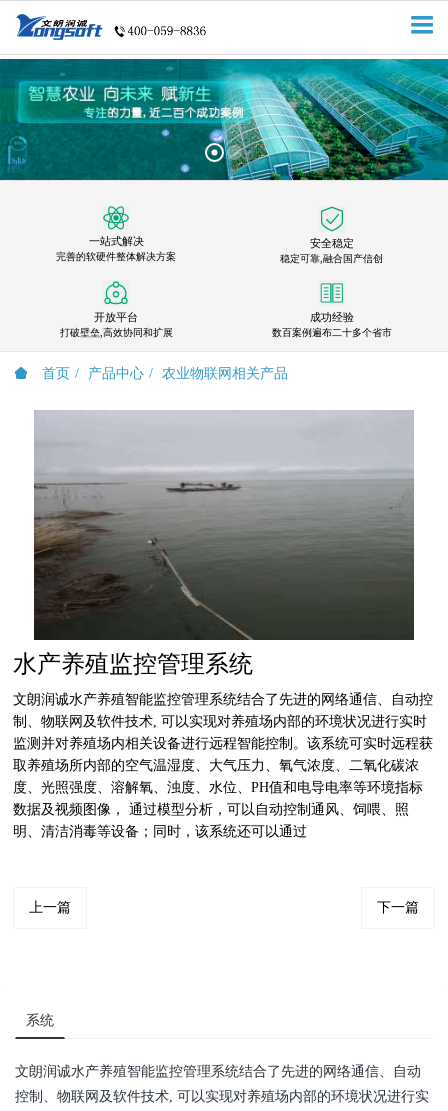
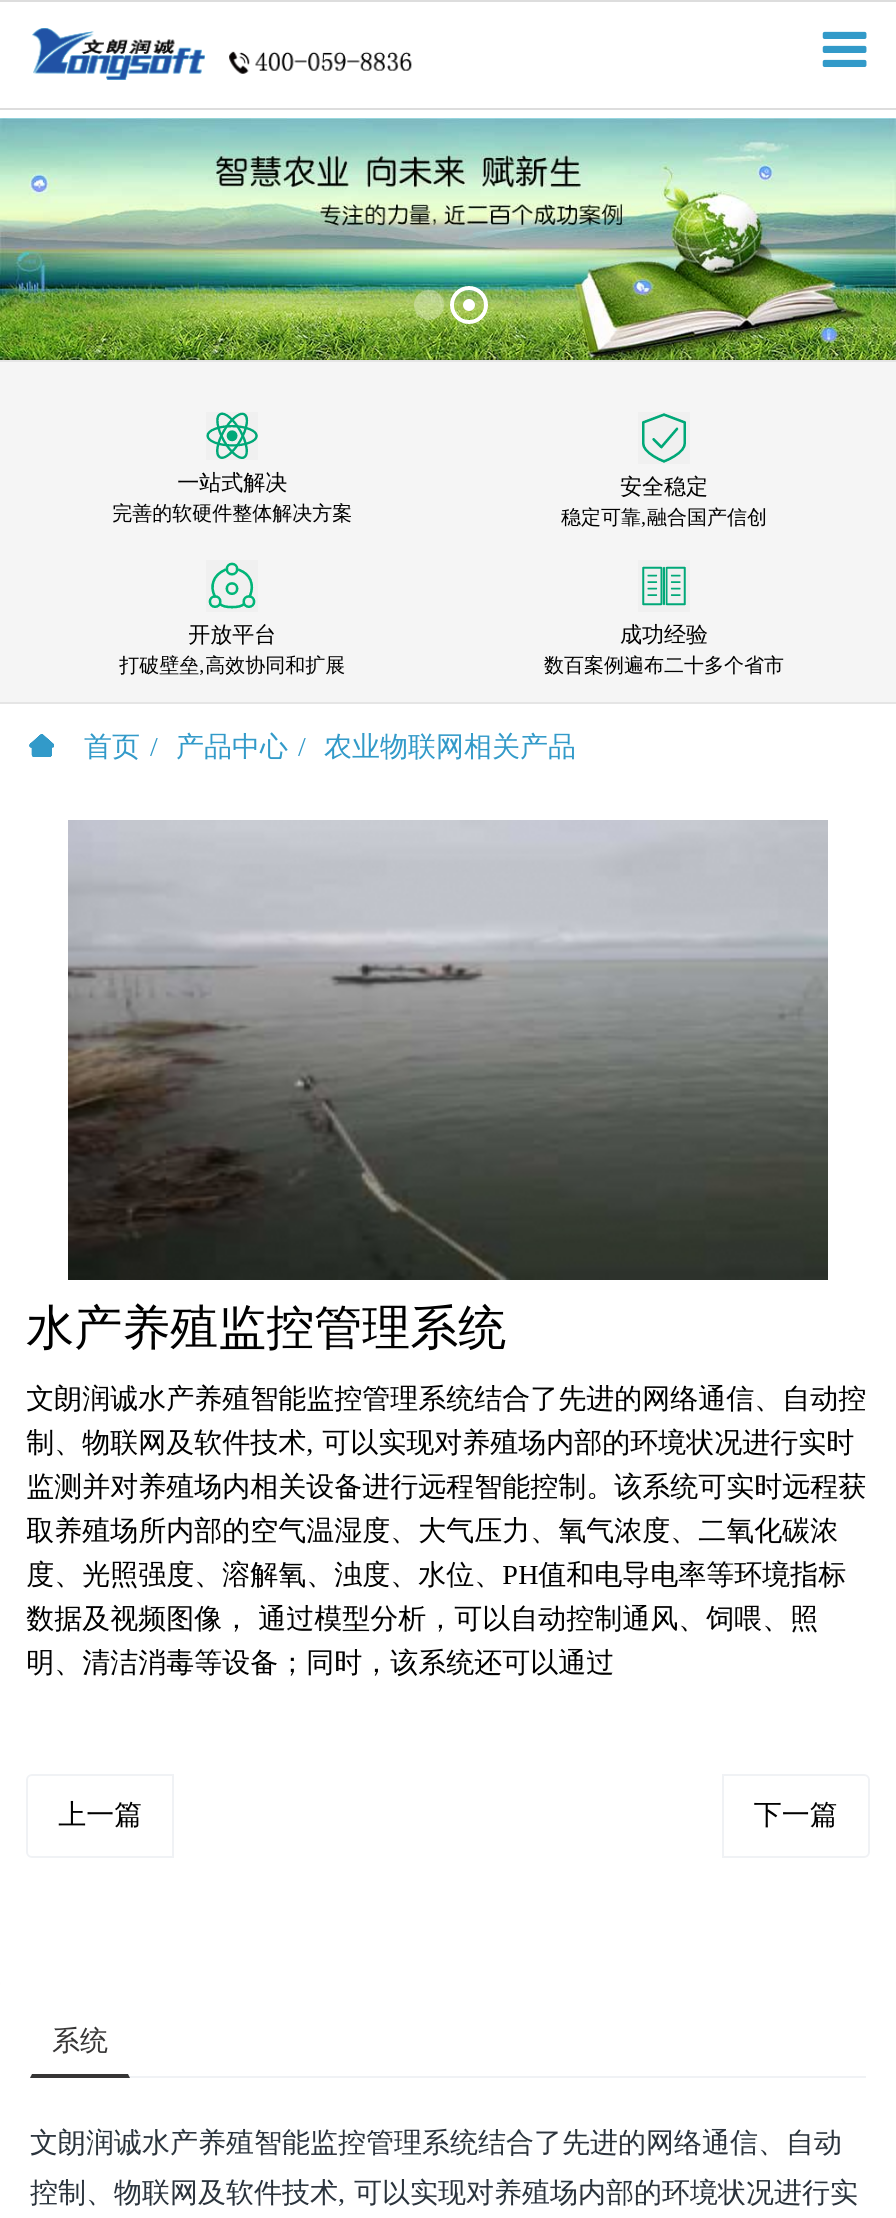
[3,59,445,181] [image] -> [6,118,890,362] [image]

